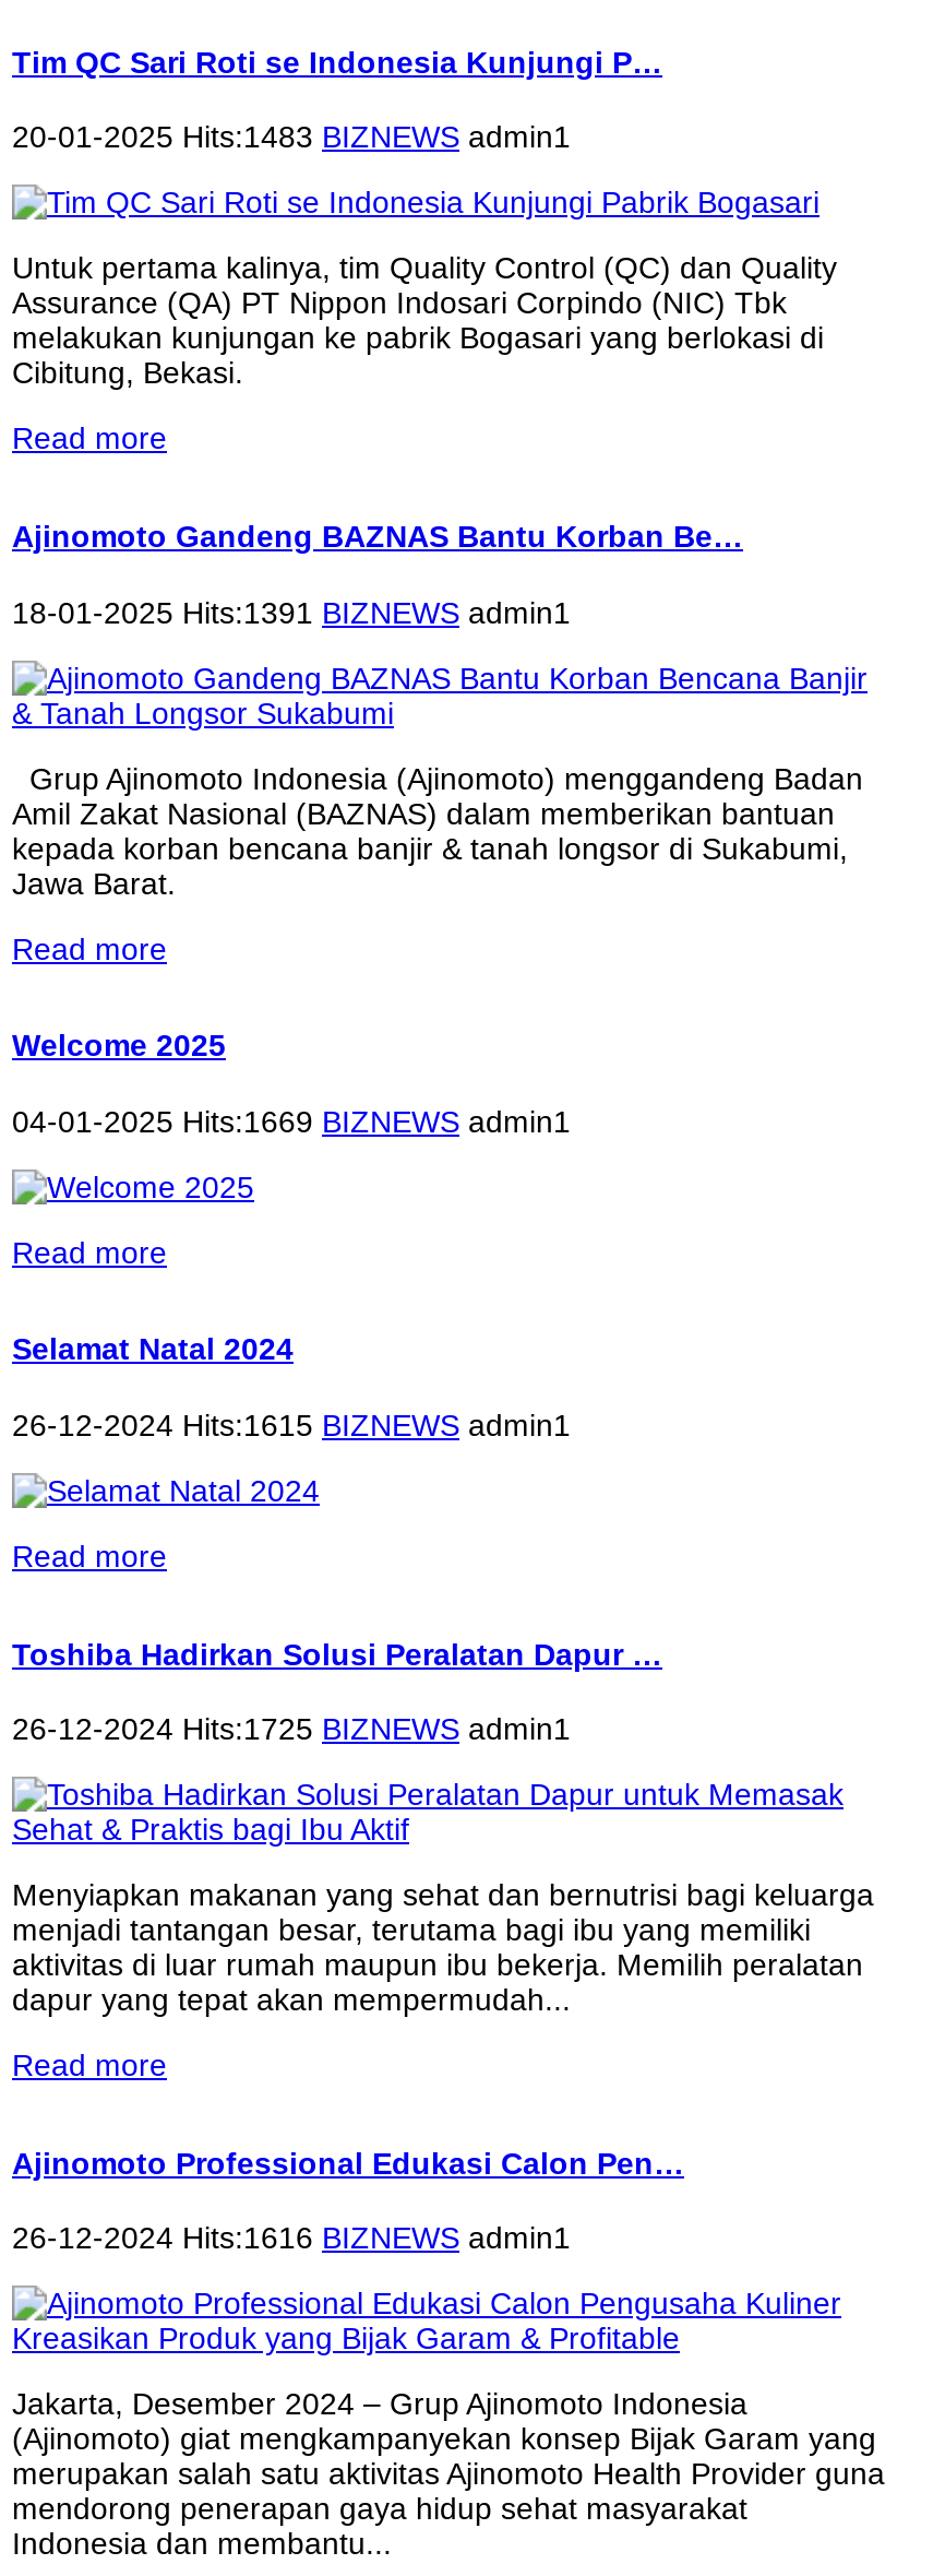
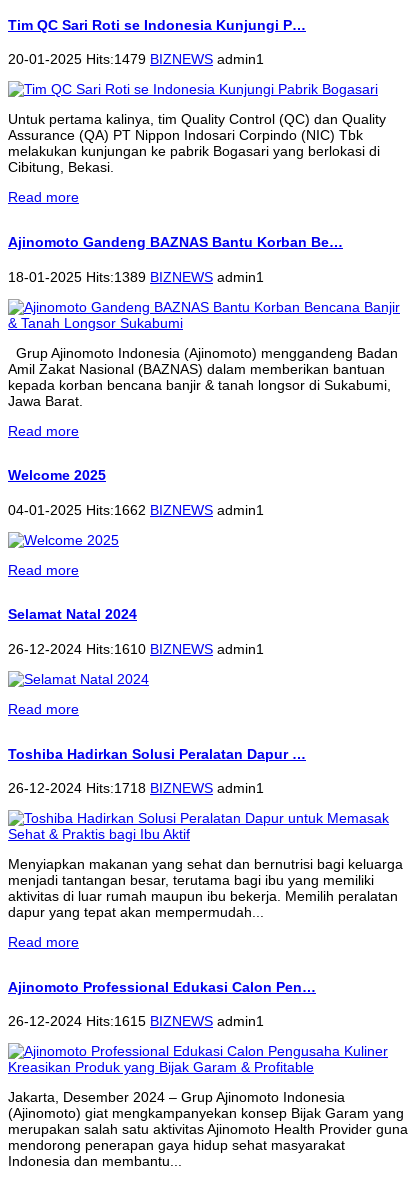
[12,120,571,155] 20-01-2025 Hits:1483 BIZNEWS admin1 -> [8,51,264,67] 20-01-2025 Hits:1479 BIZNEWS admin1
[12,594,571,629] 18-01-2025 Hits:1391 BIZNEWS admin1 -> [8,269,264,285] 18-01-2025 Hits:1389 BIZNEWS admin1
[12,1104,571,1139] 04-01-2025 Hits:1669 BIZNEWS admin1 -> [8,502,264,518] 04-01-2025 Hits:1662 BIZNEWS admin1
none -> [8,641,264,657] 26-12-2024 Hits:1610 BIZNEWS admin1
moved [12,1408,571,1443] -> [8,1013,264,1029]: 26-12-2024 Hits:1615 BIZNEWS admin1
[12,1712,571,1747] 26-12-2024 Hits:1725 BIZNEWS admin1 -> [8,780,264,796] 26-12-2024 Hits:1718 BIZNEWS admin1
[12,2221,571,2256] 26-12-2024 Hits:1616 BIZNEWS admin1 -> none

